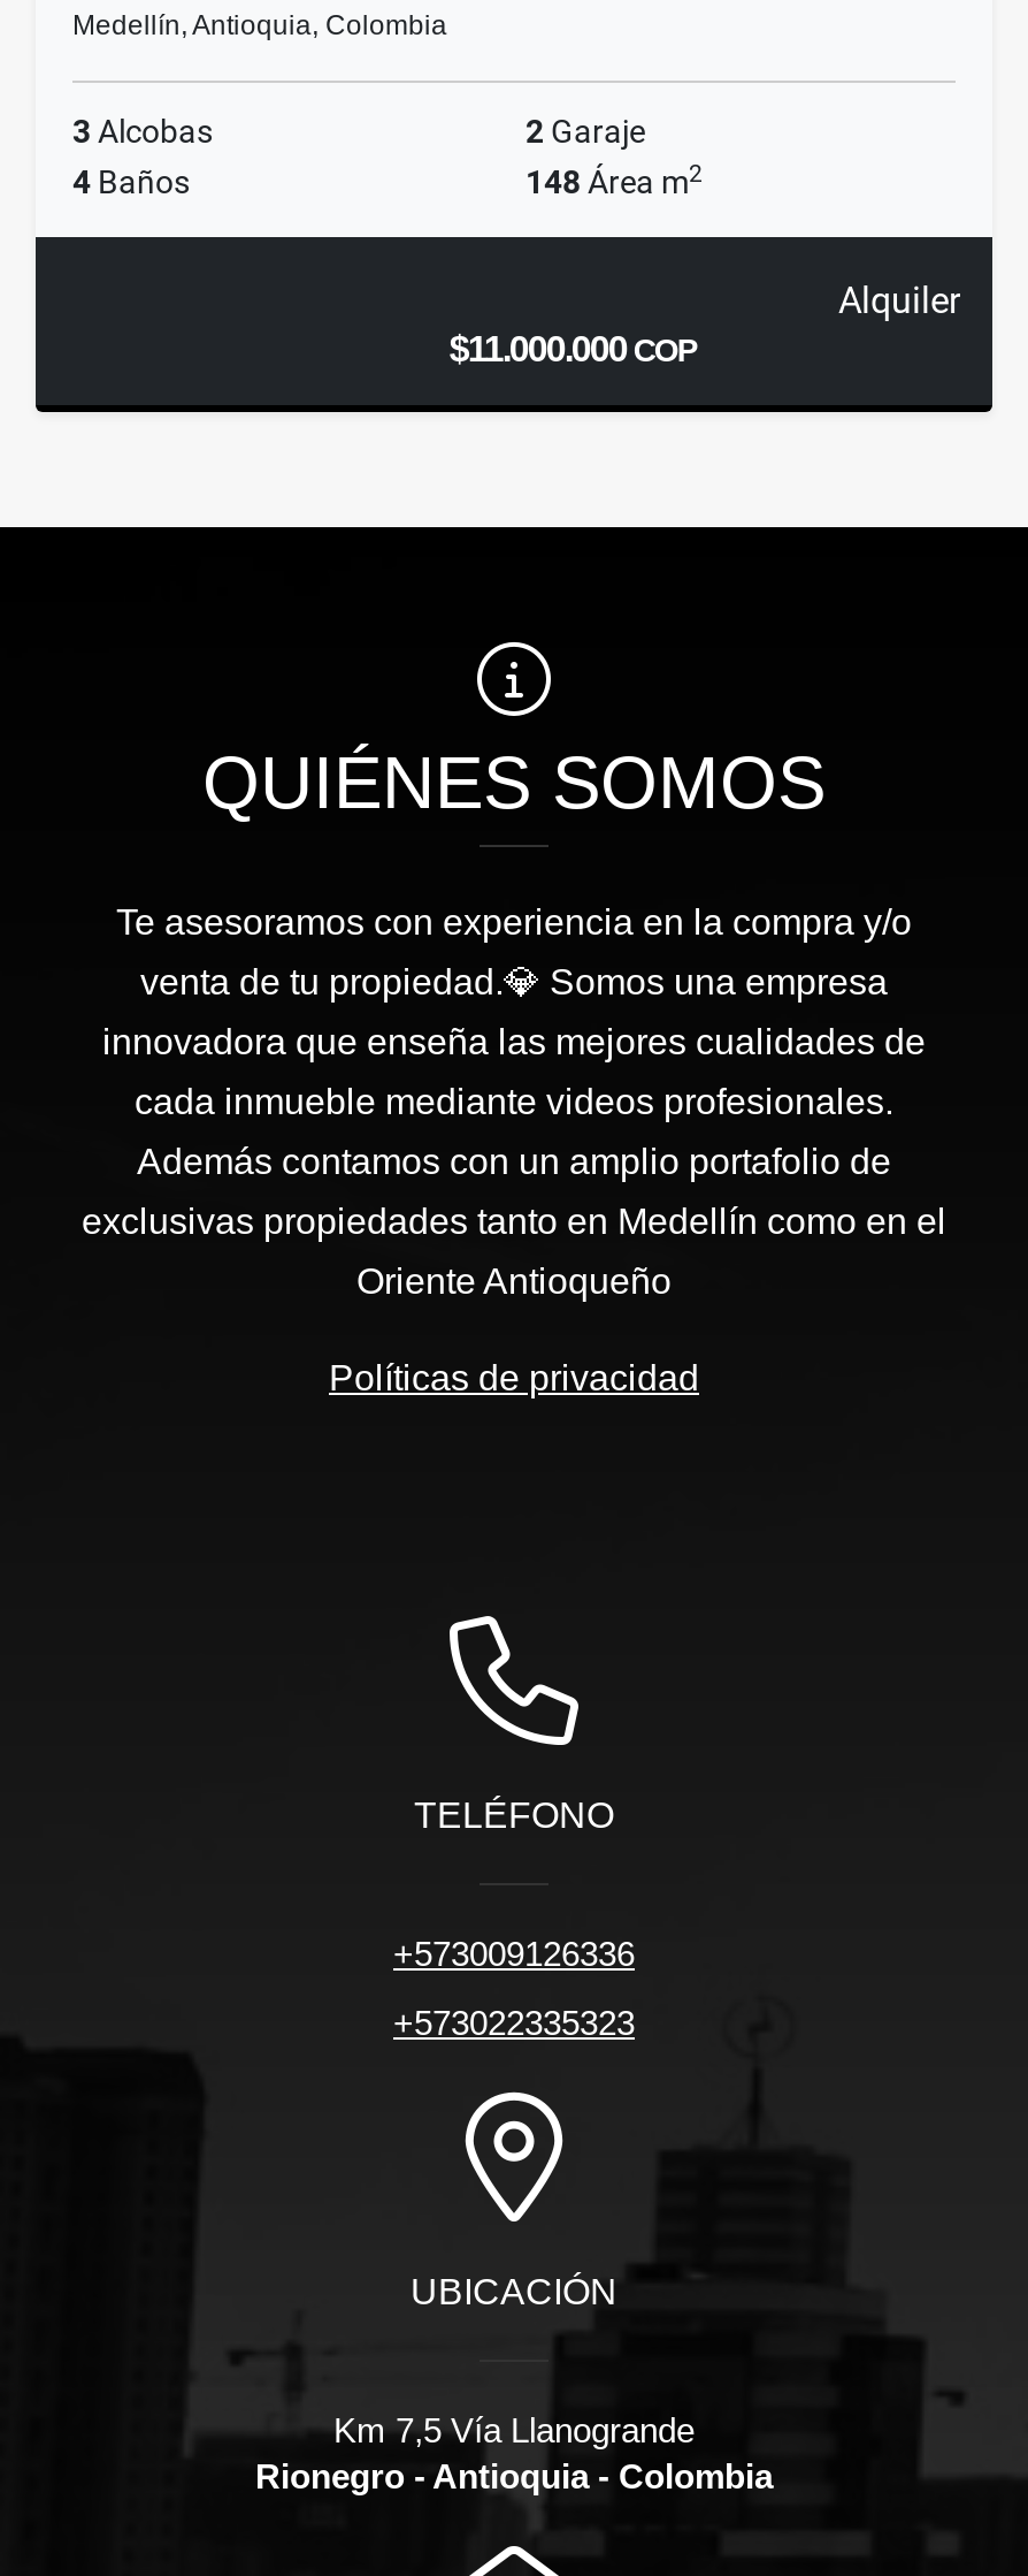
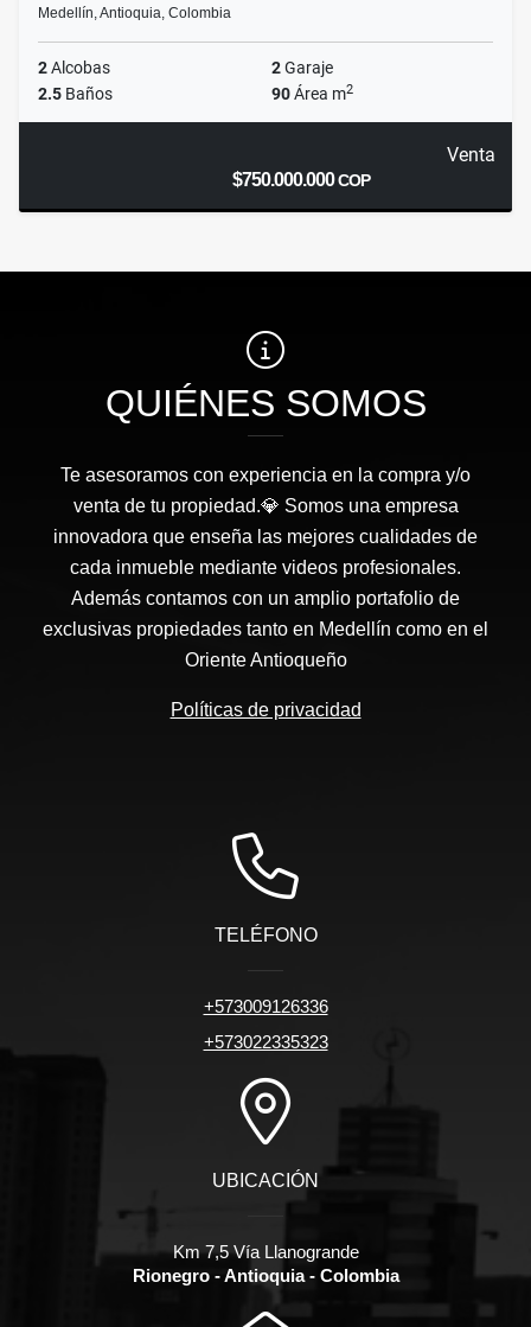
[72,113,213,150] 3 Alcobas -> [38,58,110,77] 2 Alcobas
[72,159,703,201] 4 Baños | 148 Área m2 -> [38,82,353,103] 2.5 Baños | 90 Área m2
[449,279,960,369] Alquiler | $11.000.000 COP -> [232,144,495,190] Venta | $750.000.000 COP

